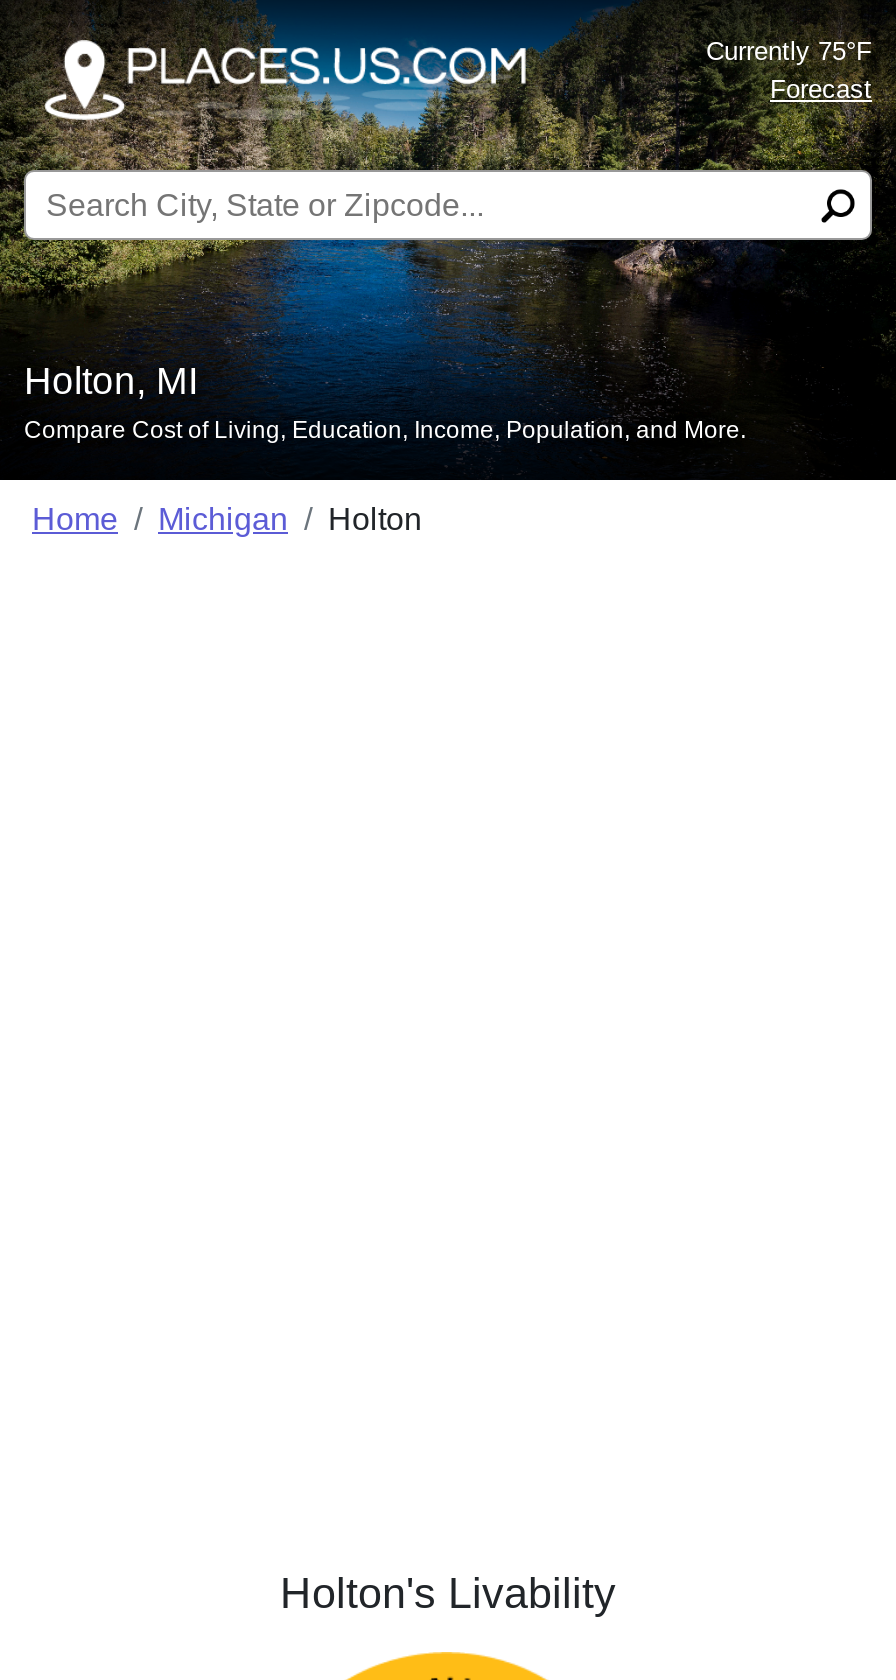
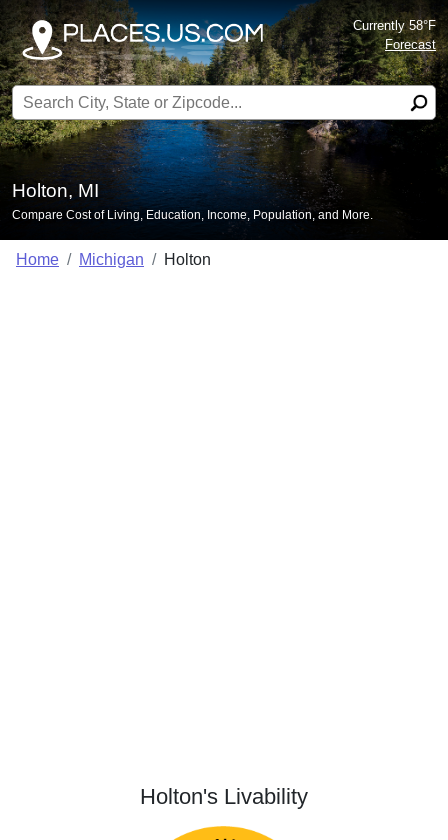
[706,36,872,66] Currently 75°F -> [353,18,436,33] Currently 58°F

